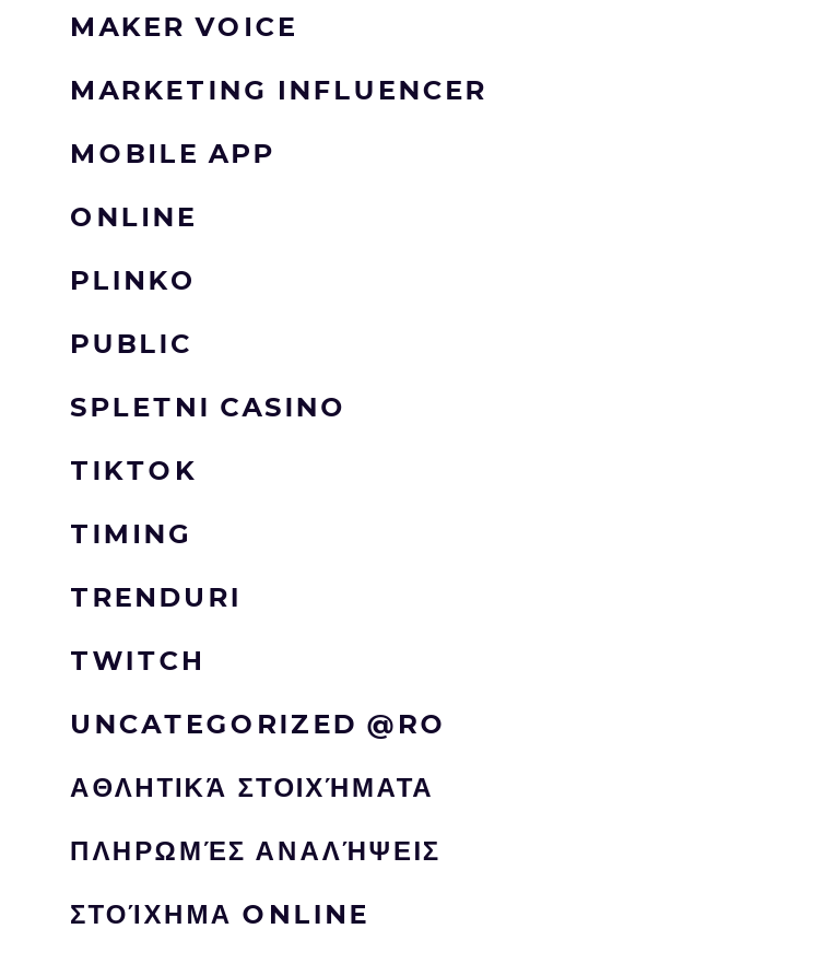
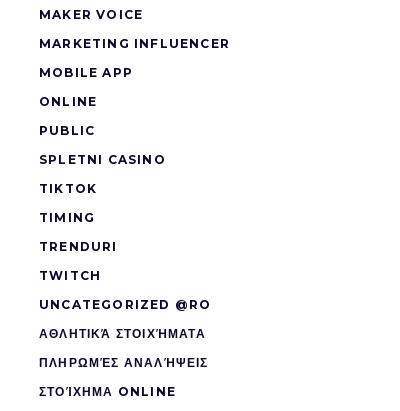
[70,264,197,297] PLINKO -> none

